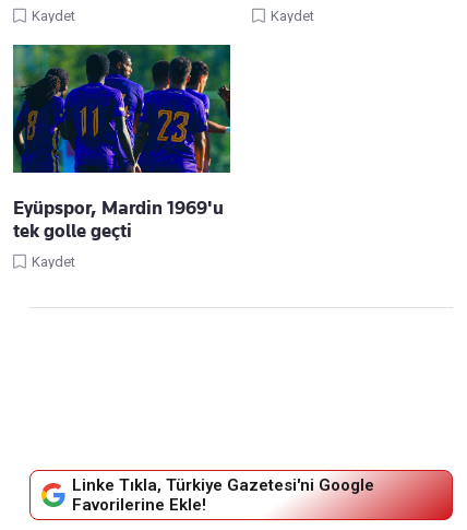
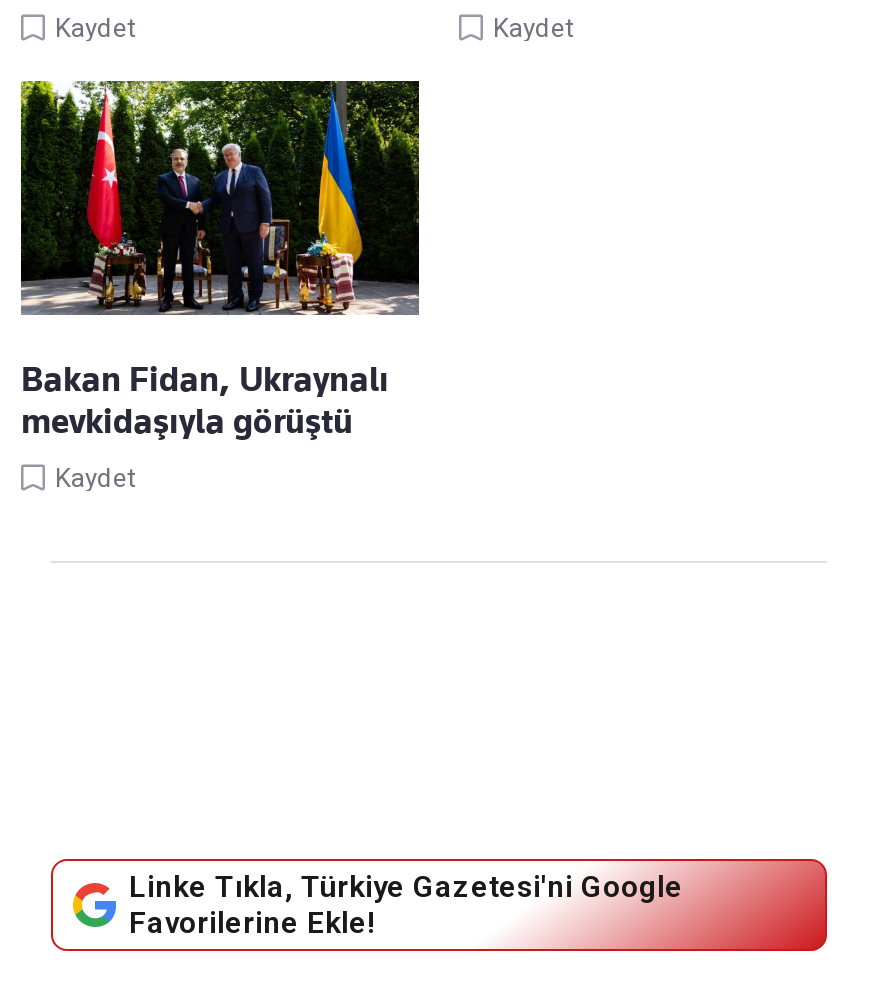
[12,44,231,241] [image] | Eyüpspor, Mardin 1969'u | tek golle geçti -> [19,78,421,442] [image] | Bakan Fidan, Ukraynalı | mevkidaşıyla görüştü

